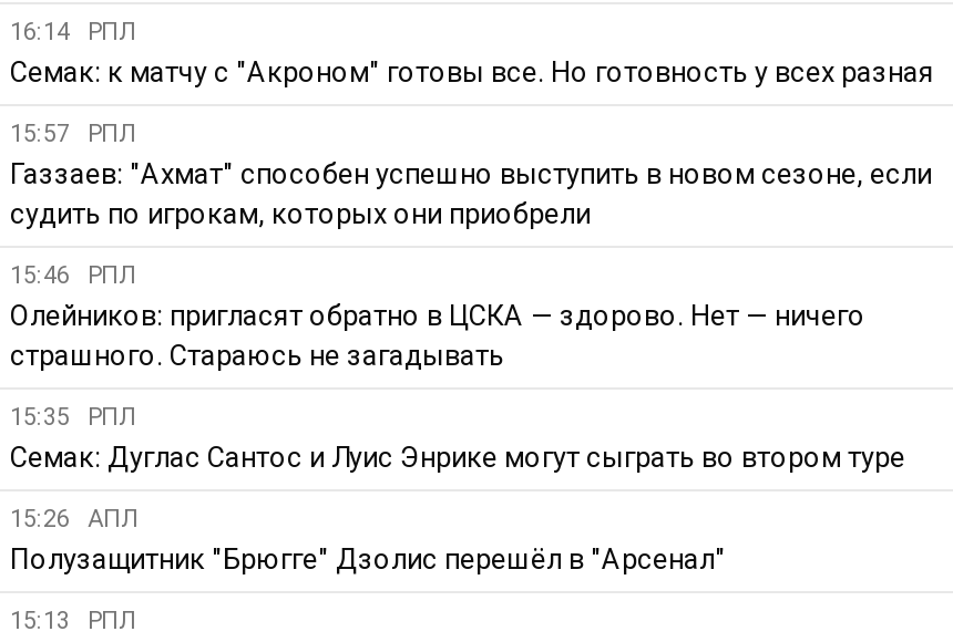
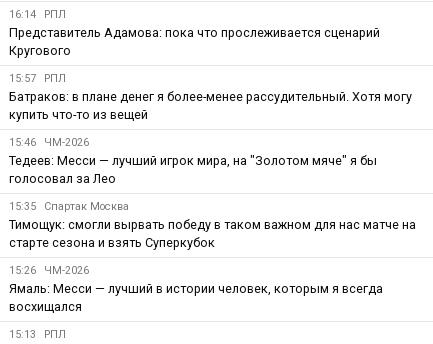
[10,54,934,88] Семак: к матчу с "Акроном" готовы все. Но готовность у всех разная -> [9,25,380,58] Представитель Адамова: пока что прослеживается сценарий | Кругового
[10,156,932,229] Газзаев: "Ахмат" способен успешно выступить в новом сезоне, если | судить по игрокам, которых они приобрели -> [9,89,412,122] Батраков: в плане денег я более-менее рассудительный. Хотя могу | купить что-то из вещей
[10,260,865,371] 15:46 РПЛ | Олейников: пригласят обратно в ЦСКА — здорово. Нет — ничего | страшного. Стараюсь не загадывать -> [9,136,377,186] 15:46 ЧМ-2026 | Тедеев: Месси — лучший игрок мира, на "Золотом мяче" я бы | голосовал за Лео
[10,402,905,473] 15:35 РПЛ | Семак: Дуглас Сантос и Луис Энрике могут сыграть во втором туре -> [9,200,416,250] 15:35 Спартак Москва | Тимощук: смогли вырвать победу в таком важном для нас матче на | старте сезона и взять Суперкубок
[10,504,726,575] 15:26 АПЛ | Полузащитник "Брюгге" Дзолис перешёл в "Арсенал" -> [9,264,383,314] 15:26 ЧМ-2026 | Ямаль: Месси — лучший в истории человек, которым я всегда | восхищался

